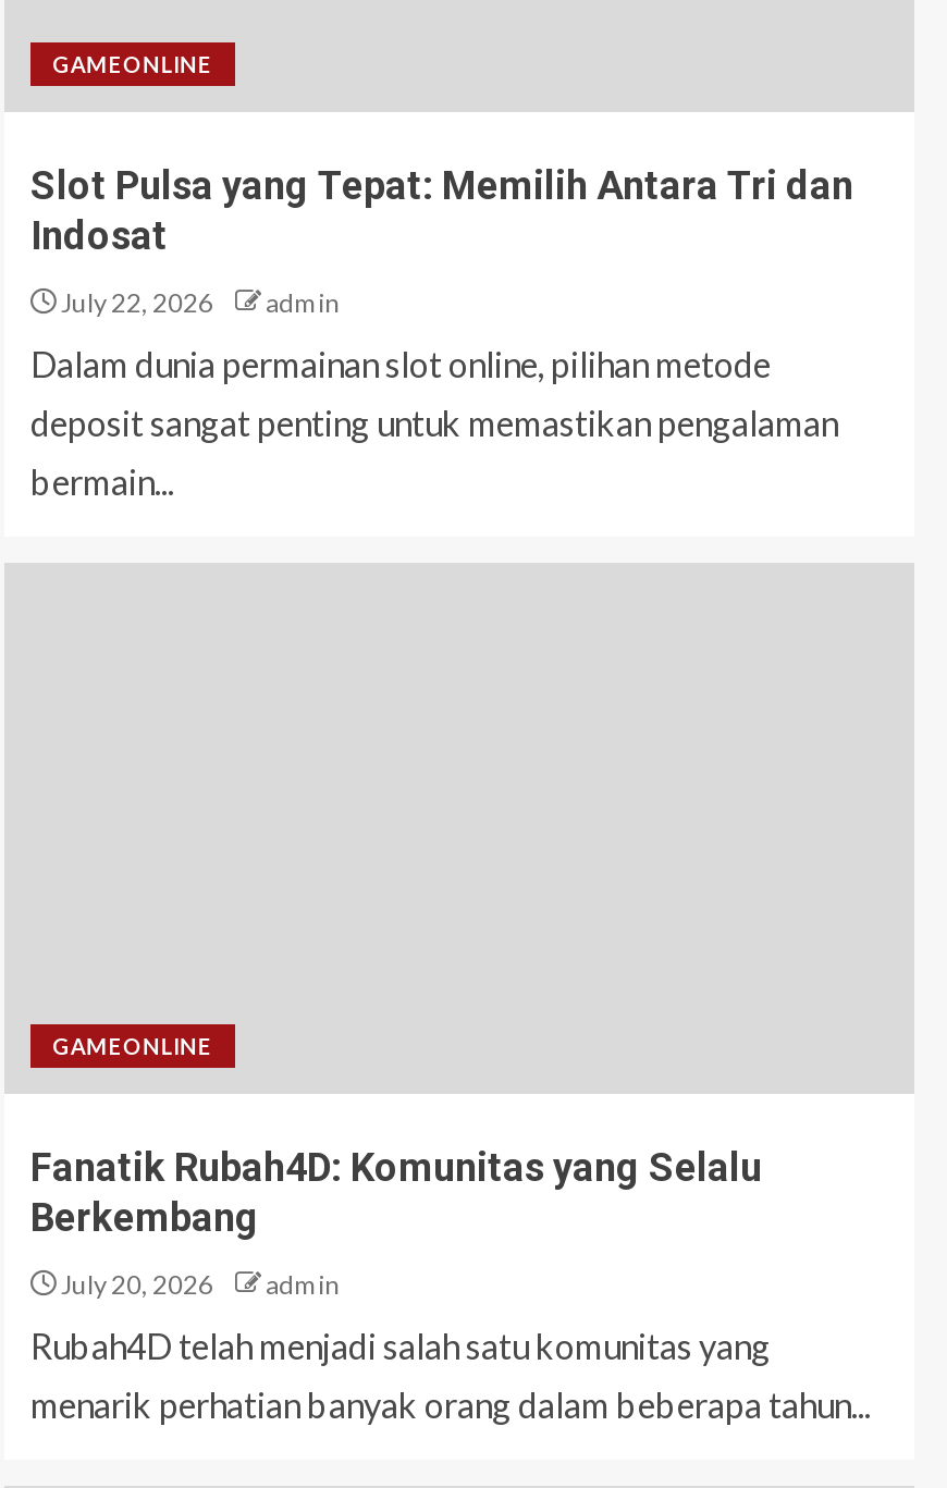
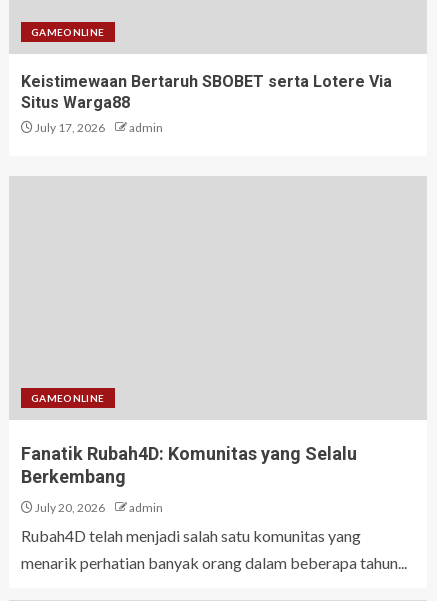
[30,162,853,319] Slot Pulsa yang Tepat: Memilih Antara Tri dan | Indosat | July 22, 2026 -> [21,72,392,135] Keistimewaan Bertaruh SBOBET serta Lotere Via | Situs Warga88 | July 17, 2026
[30,343,838,502] Dalam dunia permainan slot online, pilihan metode | deposit sangat penting untuk memastikan pengalaman | bermain... -> none

